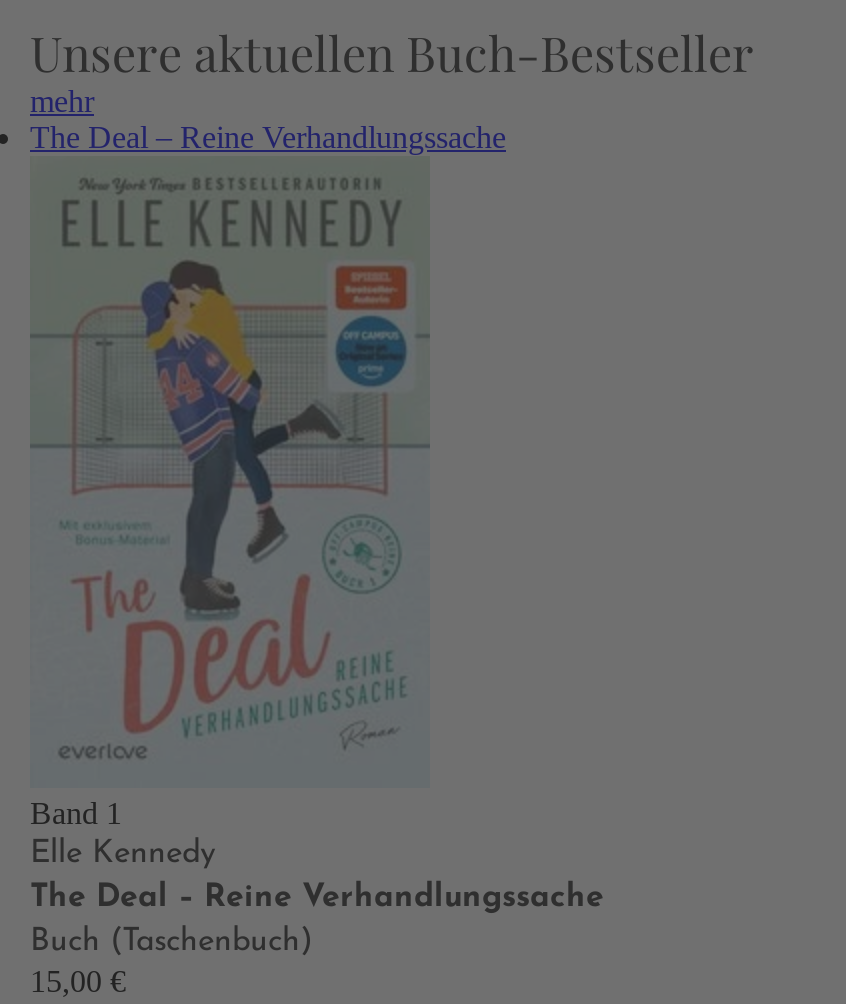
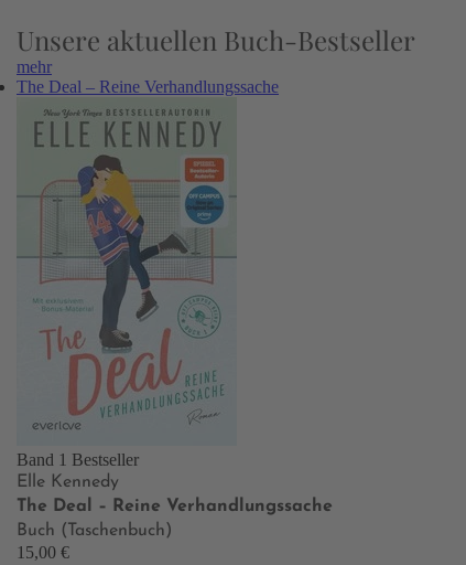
[30,796,122,830] Band 1 -> [17,450,139,469] Band 1 Bestseller

